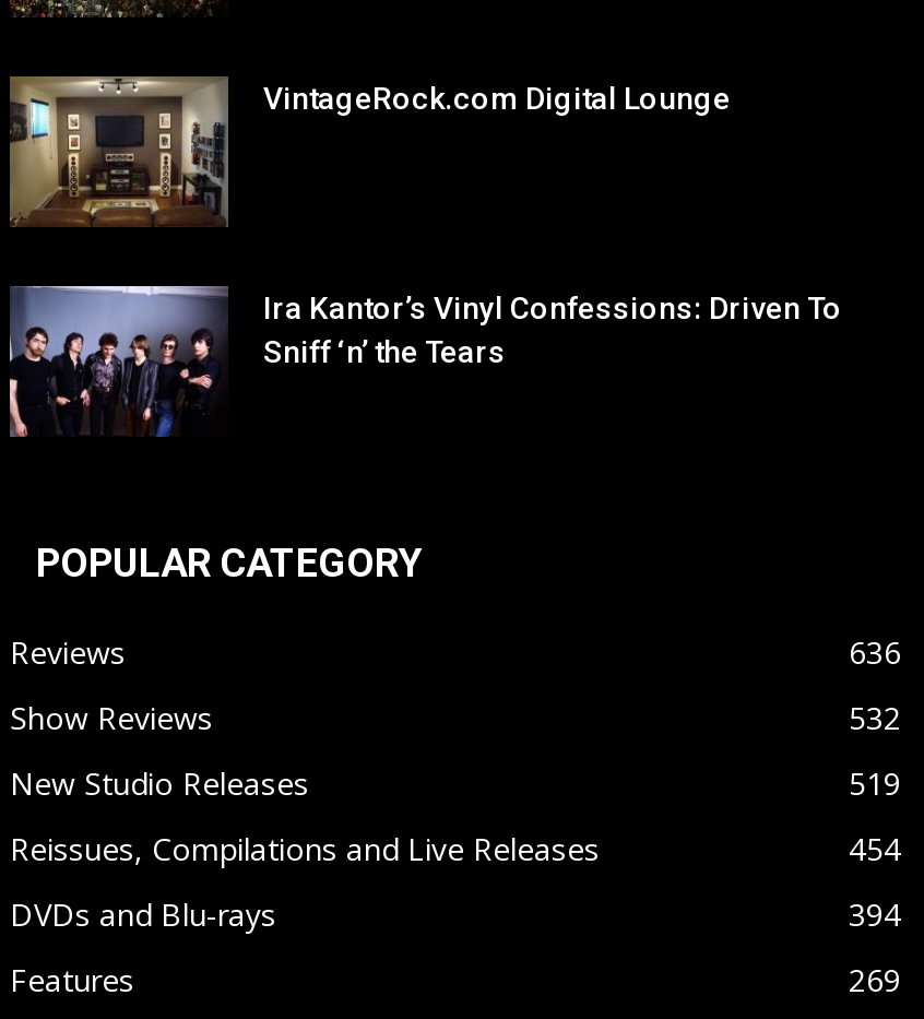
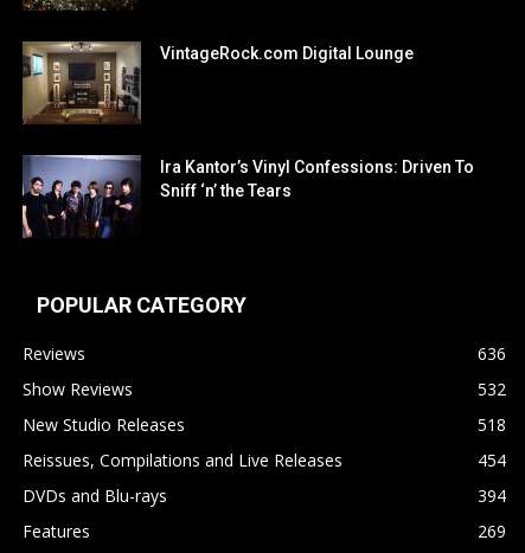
[849,763,901,804] 519 -> [478,414,506,436] 518

